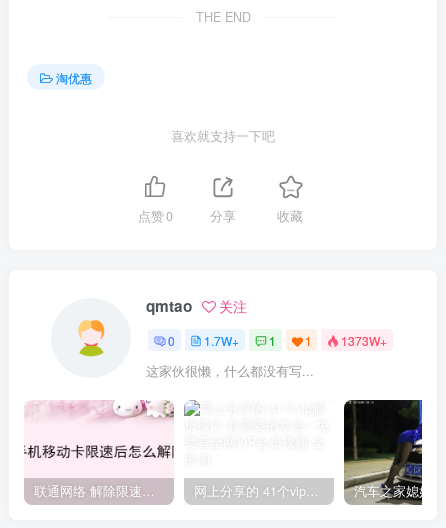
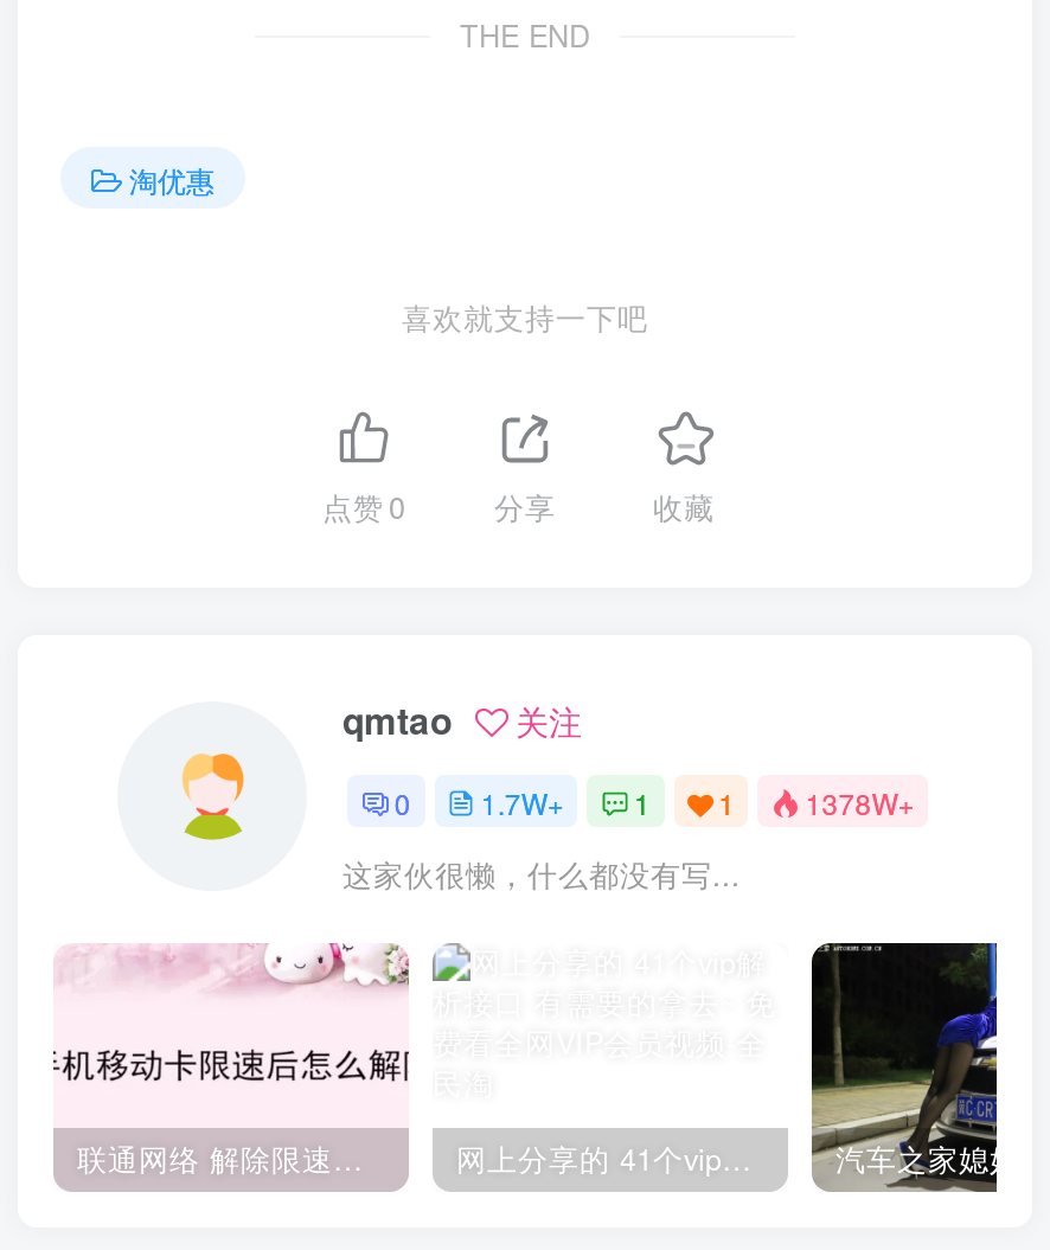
[168,331,387,348] 0 1.7W+ 1 1 1373W+ -> [394,781,914,821] 0 1.7W+ 1 1 1378W+

